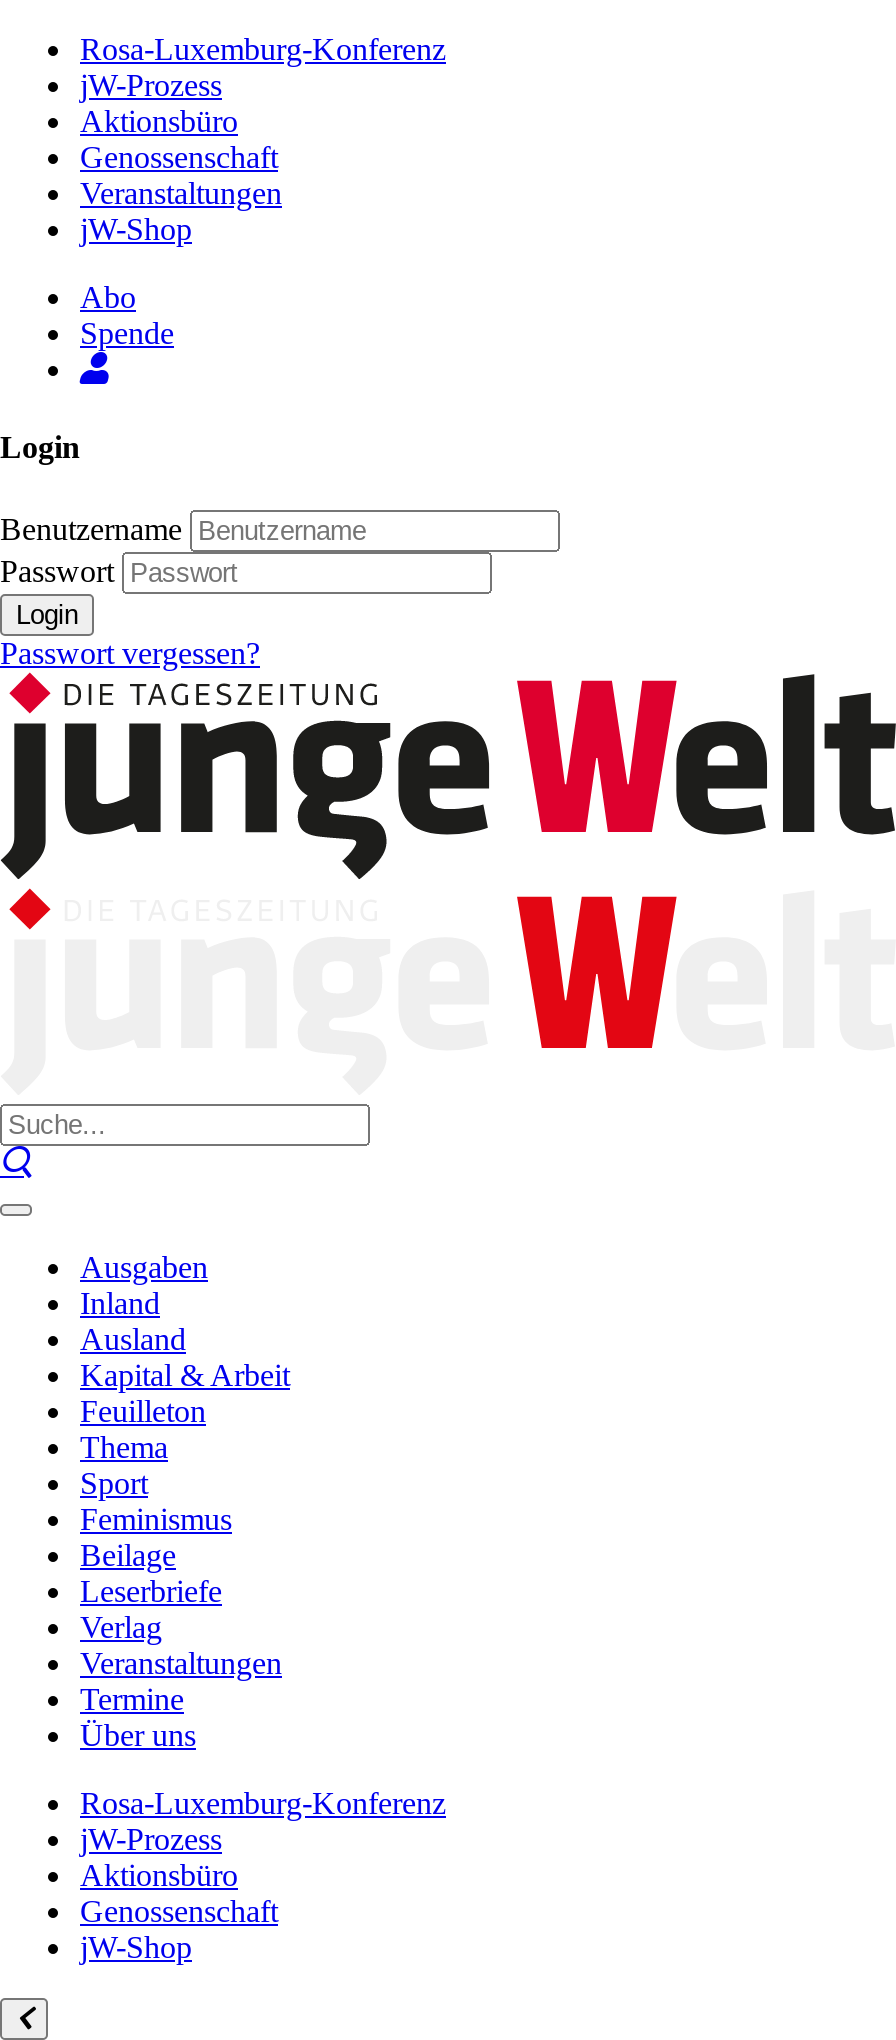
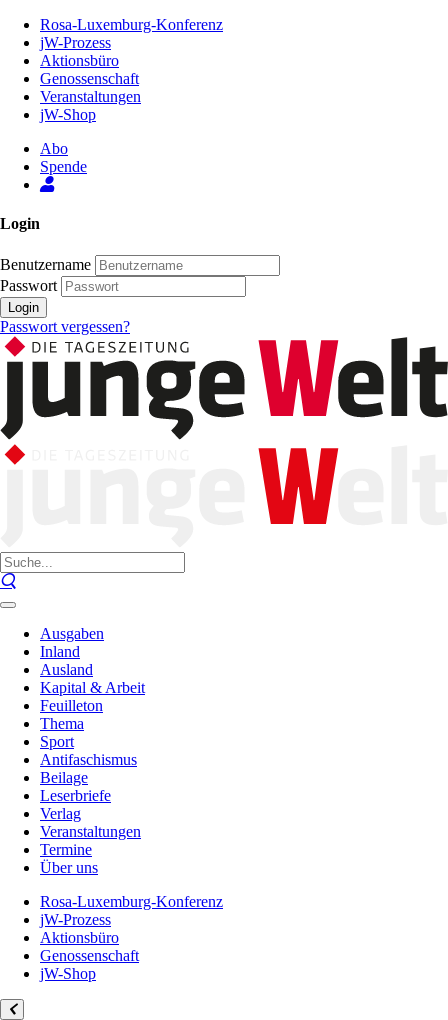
[80,1502,232,1536] Feminismus -> [40,751,137,768] Antifaschismus

